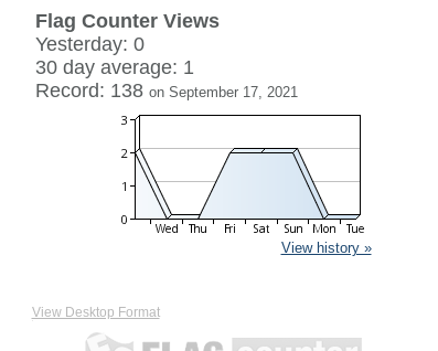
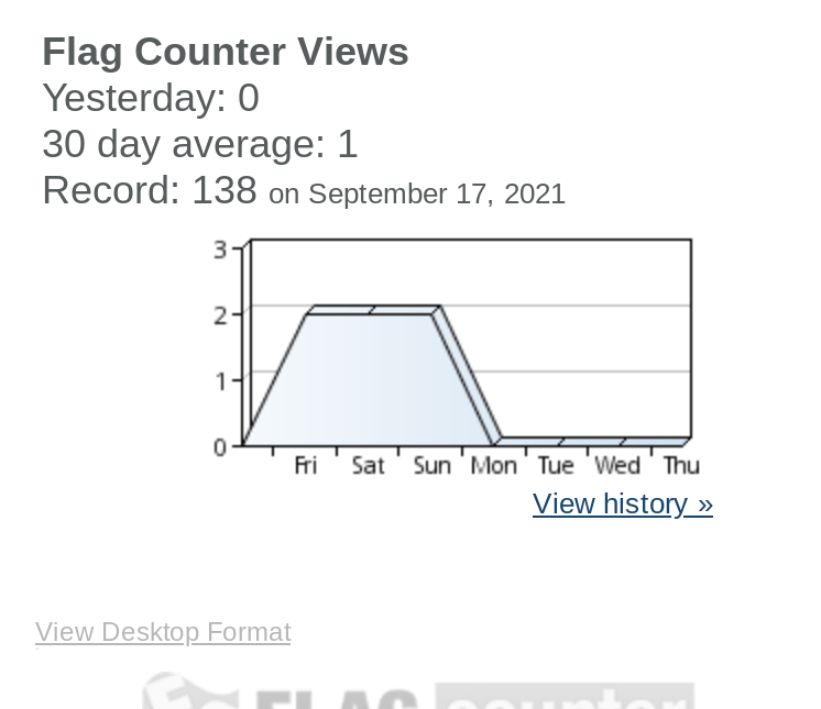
[133,147,336,234] [image] -> [239,302,639,476] [image]

